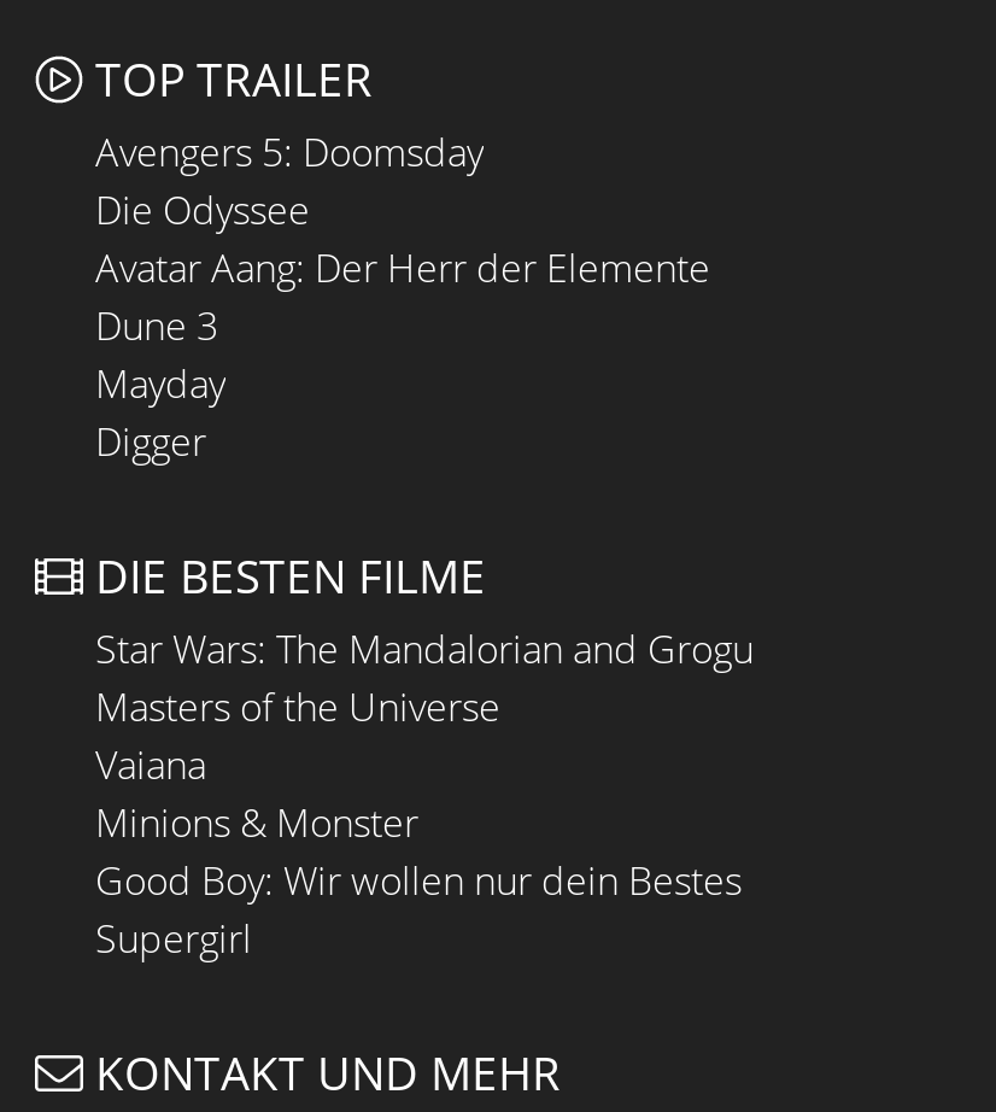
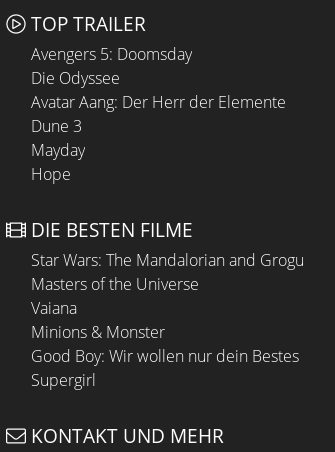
[95,415,206,468] Digger -> [31,163,71,185] Hope

